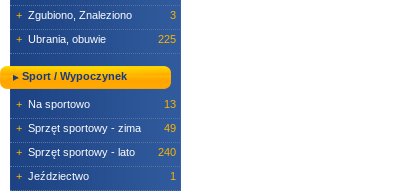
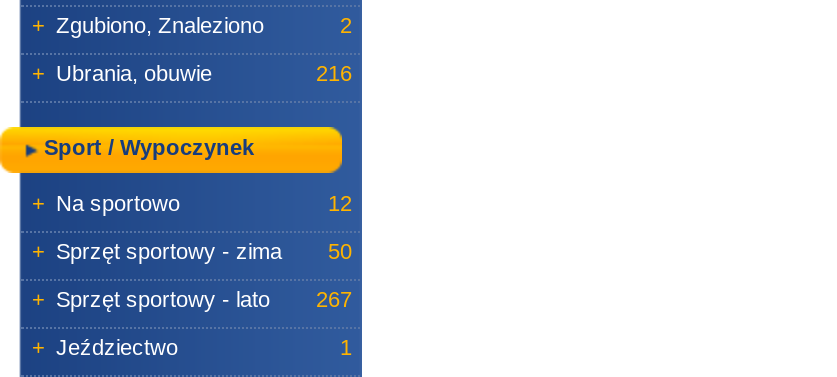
[170,9,176,21] 3 -> [340,13,352,37] 2
[158,33,176,45] 225 -> [316,61,352,85] 216
[164,98,176,110] 13 -> [328,191,352,215] 12
[16,122,176,134] + Sprzęt sportowy - zima 49 -> [32,239,352,263] + Sprzęt sportowy - zima 50
[16,146,176,158] + Sprzęt sportowy - lato 240 -> [32,287,352,311] + Sprzęt sportowy - lato 267

